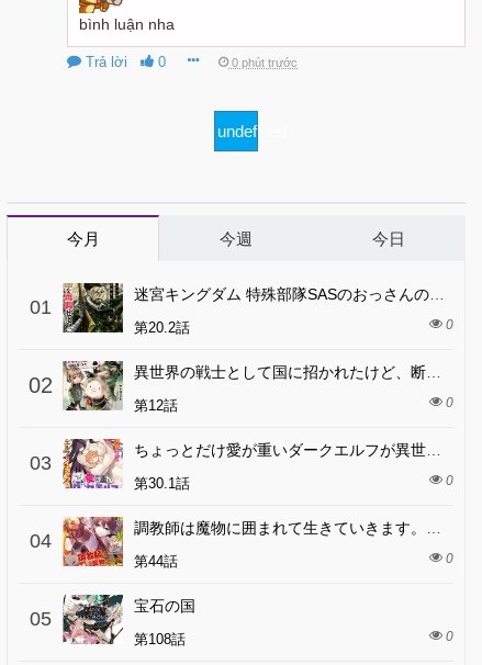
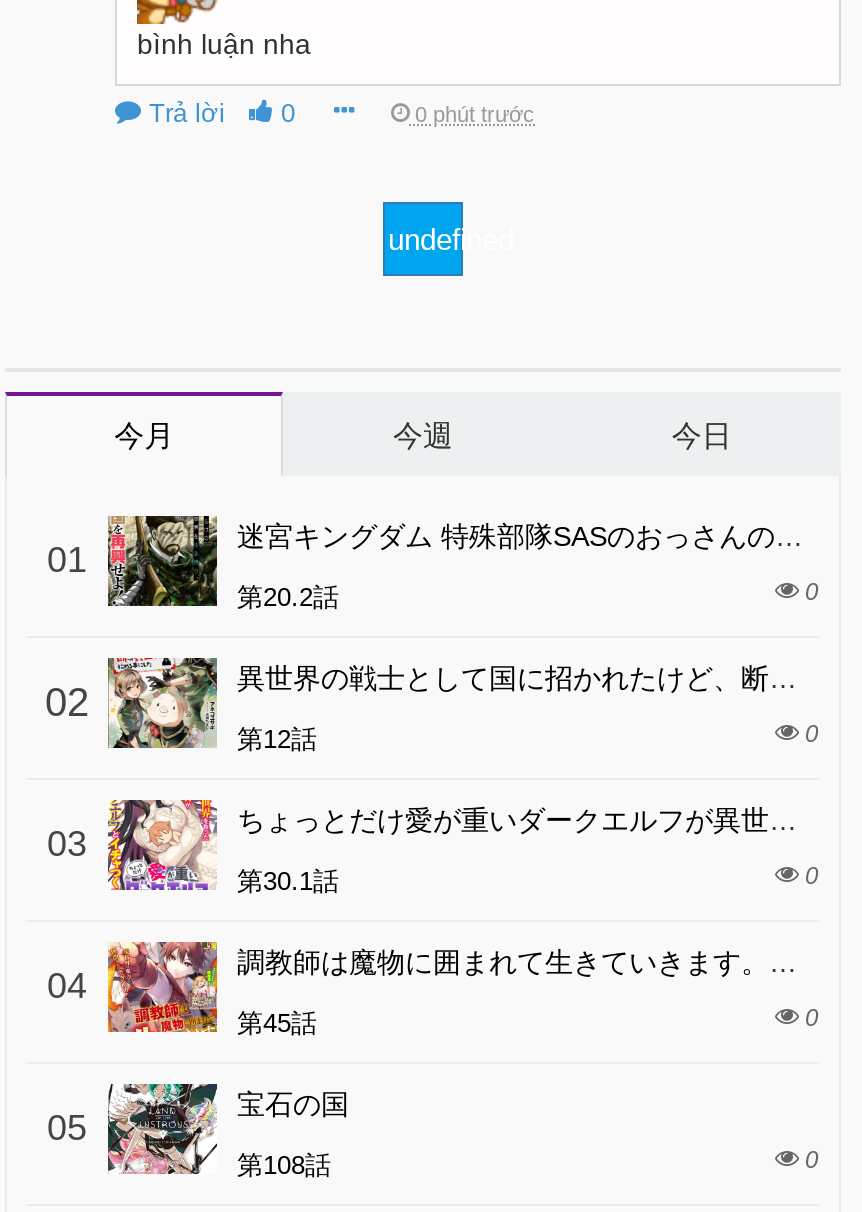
[134,553,178,570] 第44話 -> [237,1008,317,1038] 第45話

